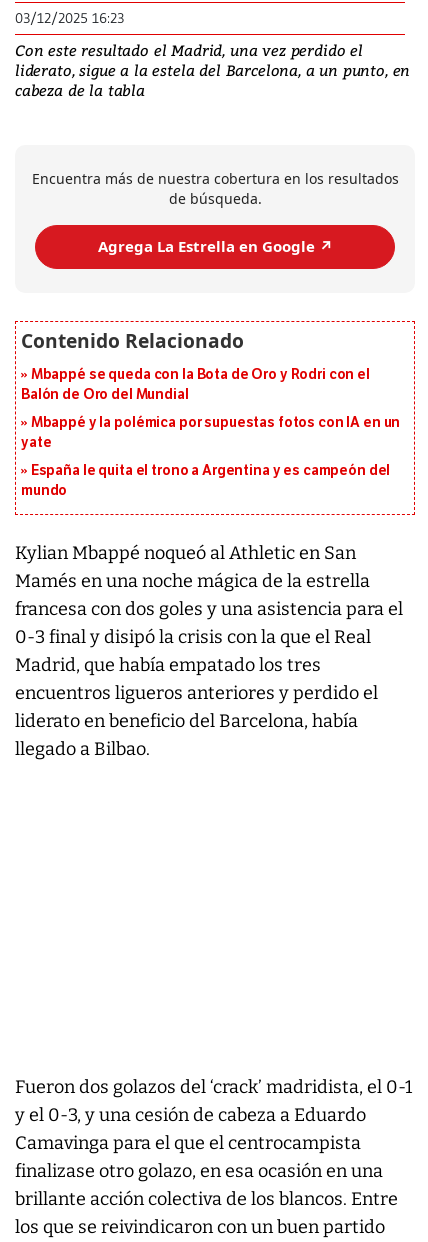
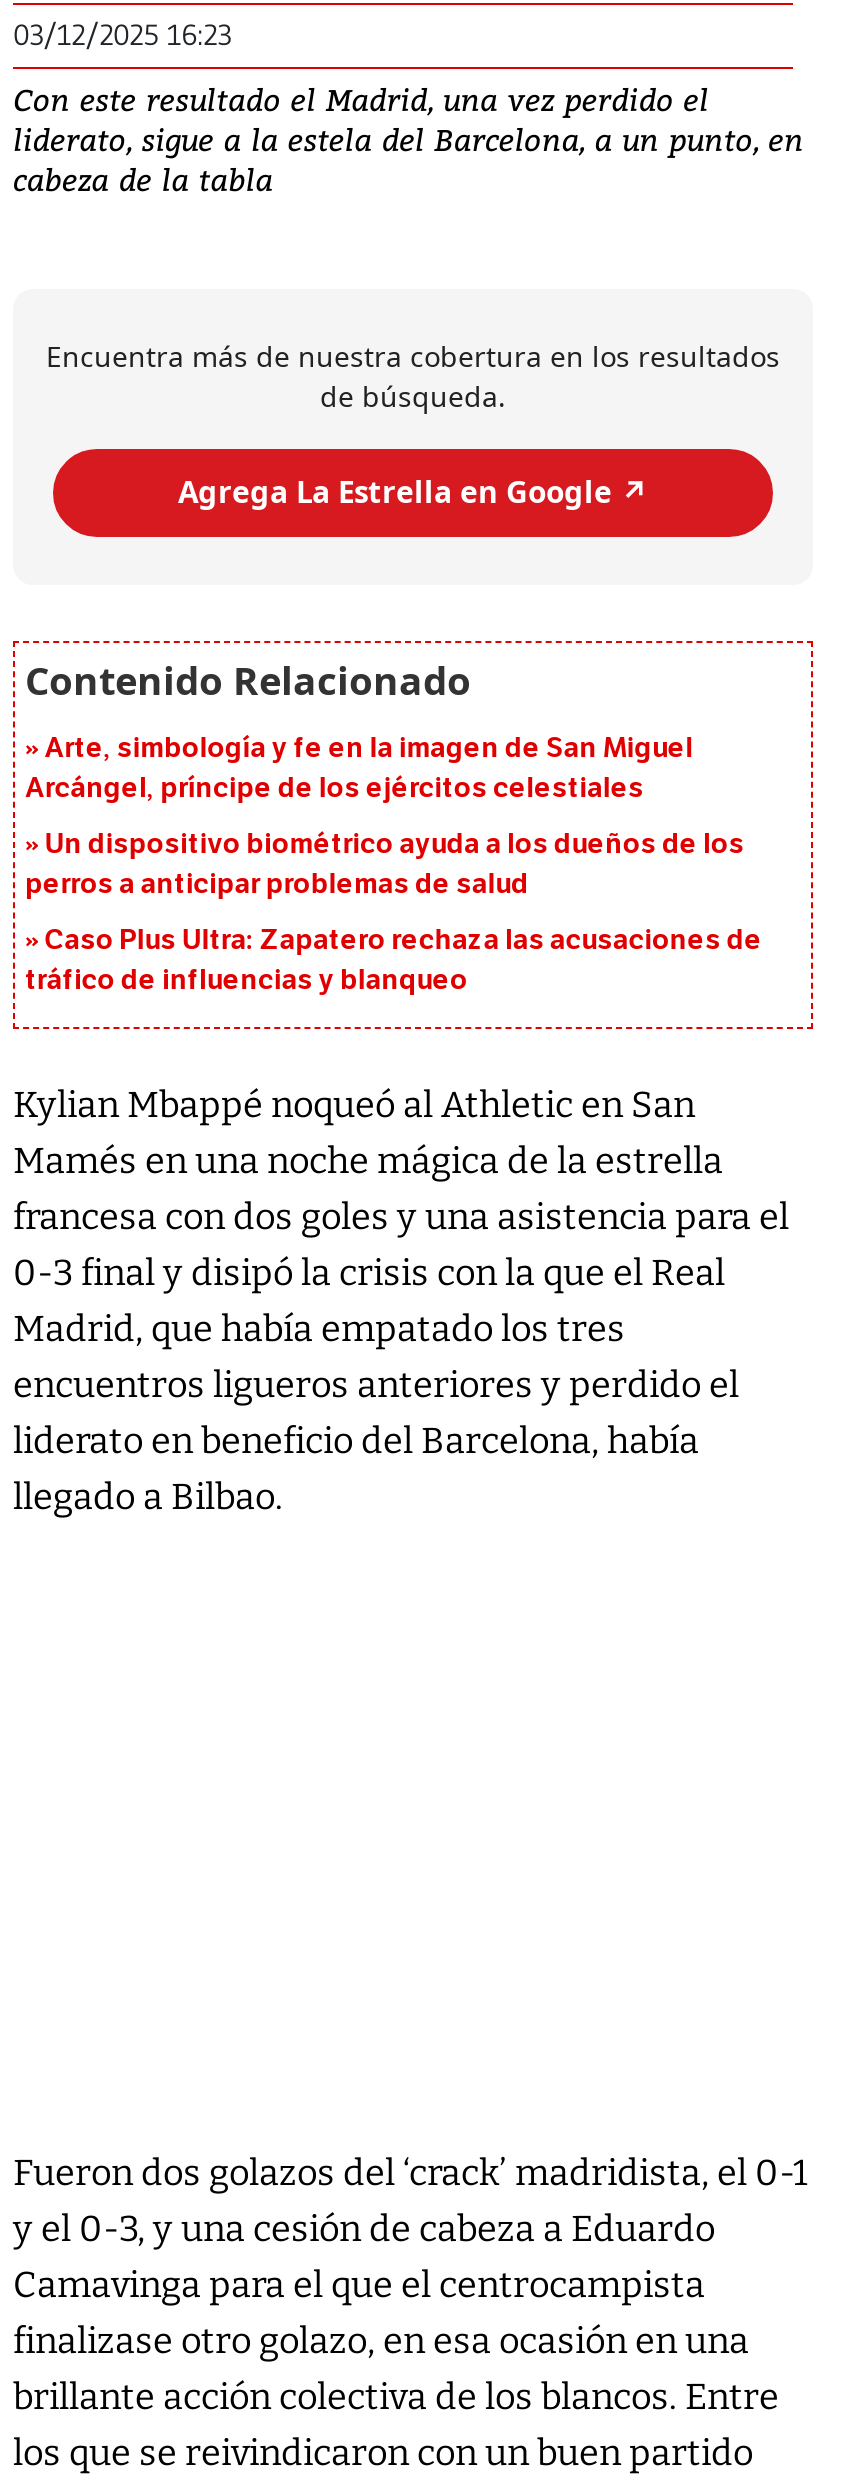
[21,365,370,402] Mbappé se queda con la Bota de Oro y Rodri con el | Balón de Oro del Mundial -> [25,730,693,804] Arte, simbología y fe en la imagen de San Miguel | Arcángel, príncipe de los ejércitos celestiales
[21,413,400,450] Mbappé y la polémica por supuestas fotos con IA en un | yate -> [25,826,744,900] Un dispositivo biométrico ayuda a los dueños de los | perros a anticipar problemas de salud
[21,461,390,498] España le quita el trono a Argentina y es campeón del | mundo -> [25,922,762,996] Caso Plus Ultra: Zapatero rechaza las acusaciones de | tráfico de influencias y blanqueo

